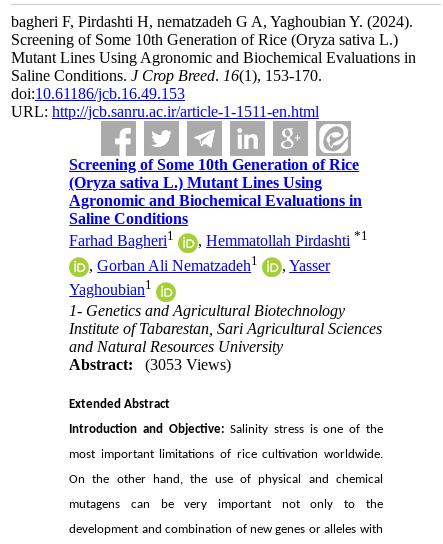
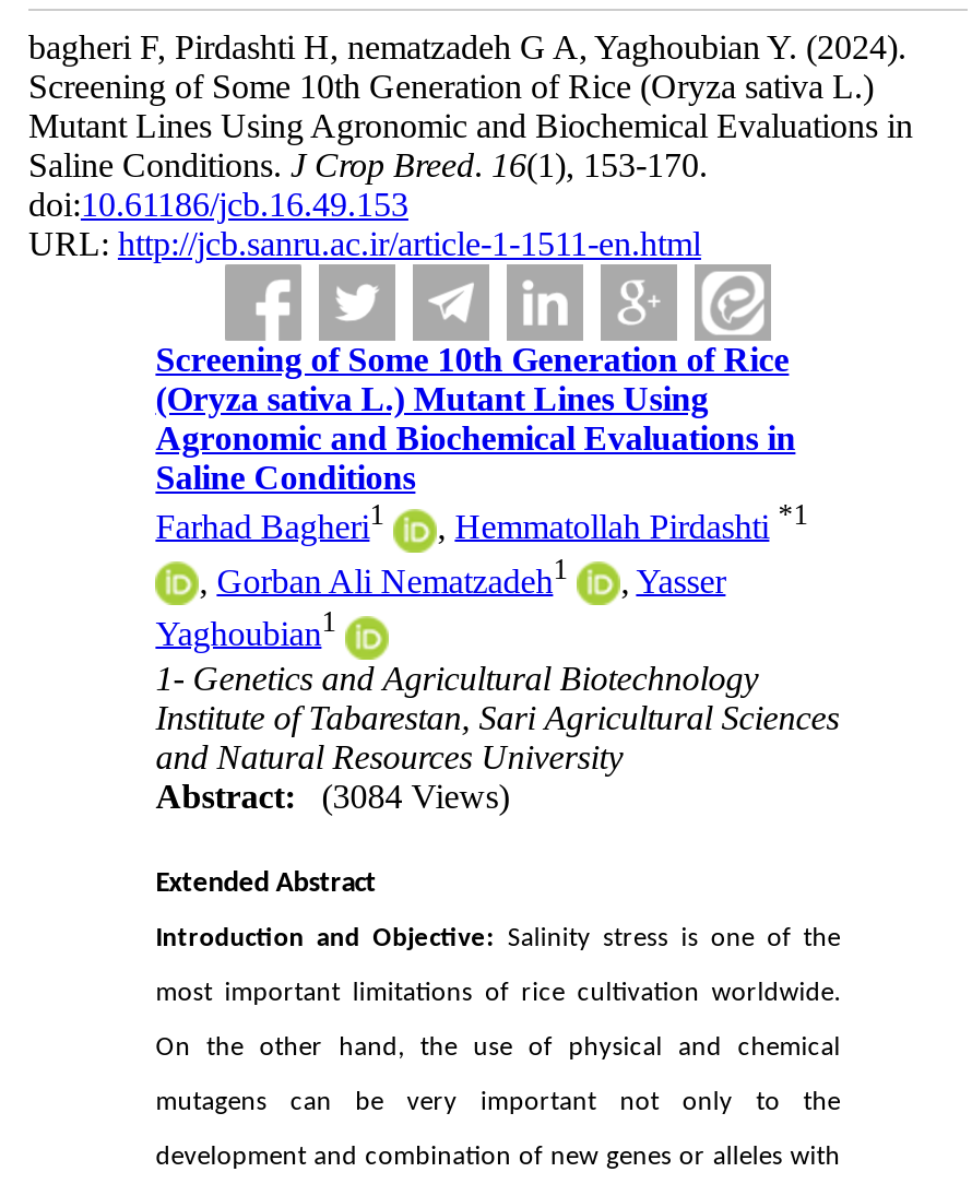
[69,356,231,373] Abstract: (3053 Views) -> [156,778,509,815] Abstract: (3084 Views)

